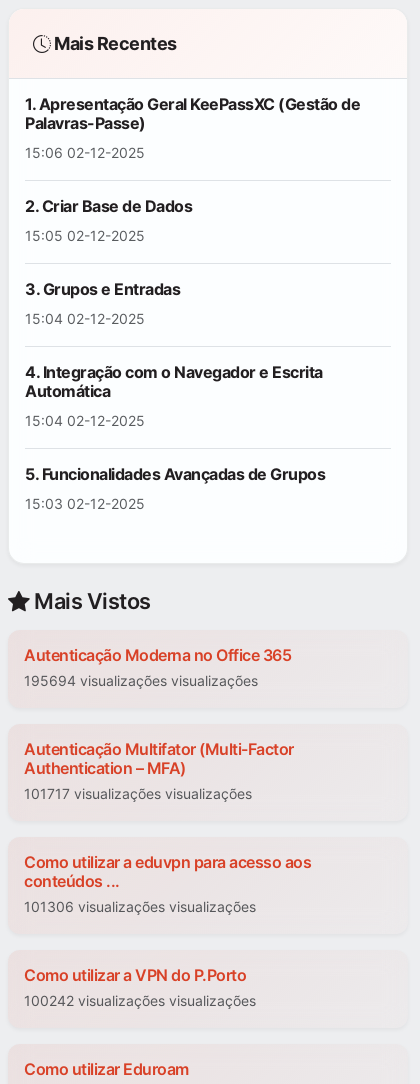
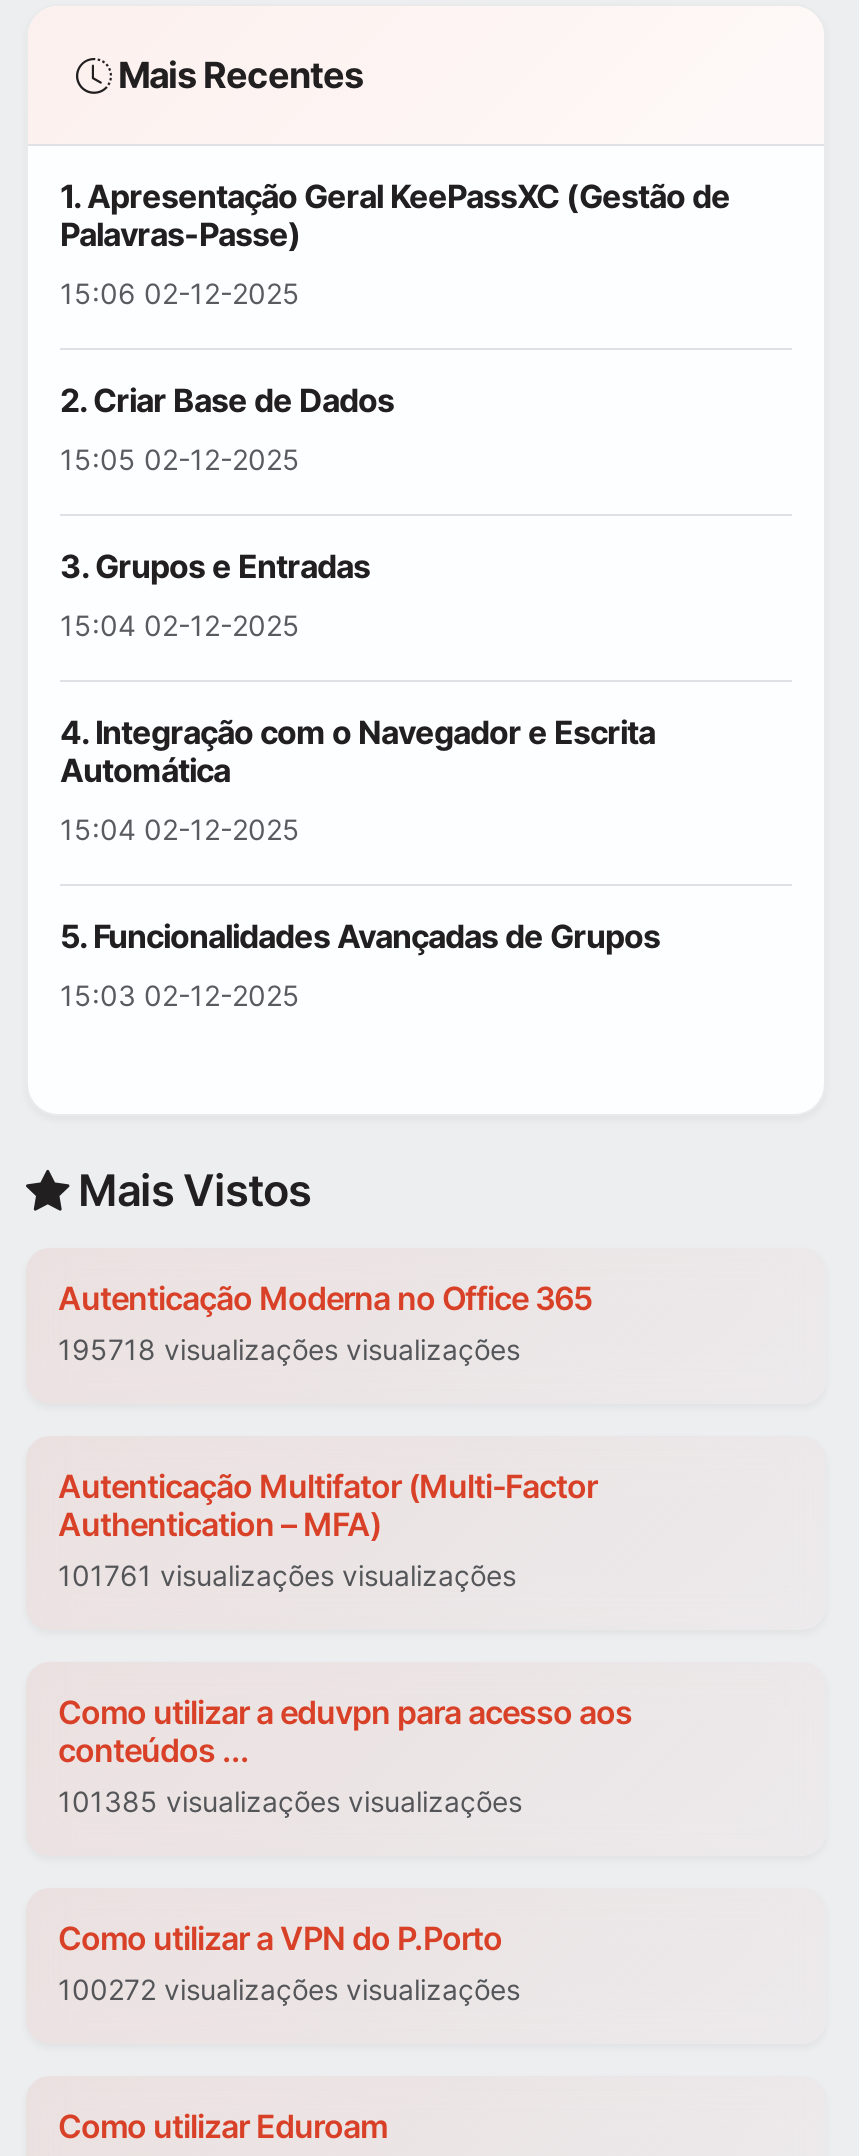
[24,672,258,689] 195694 visualizações visualizações -> [58,1333,520,1367] 195718 visualizações visualizações
[24,785,252,802] 101717 visualizações visualizações -> [58,1559,516,1593] 101761 visualizações visualizações
[24,898,256,915] 101306 visualizações visualizações -> [58,1785,522,1819] 101385 visualizações visualizações
[24,992,256,1009] 100242 visualizações visualizações -> [58,1973,520,2007] 100272 visualizações visualizações

